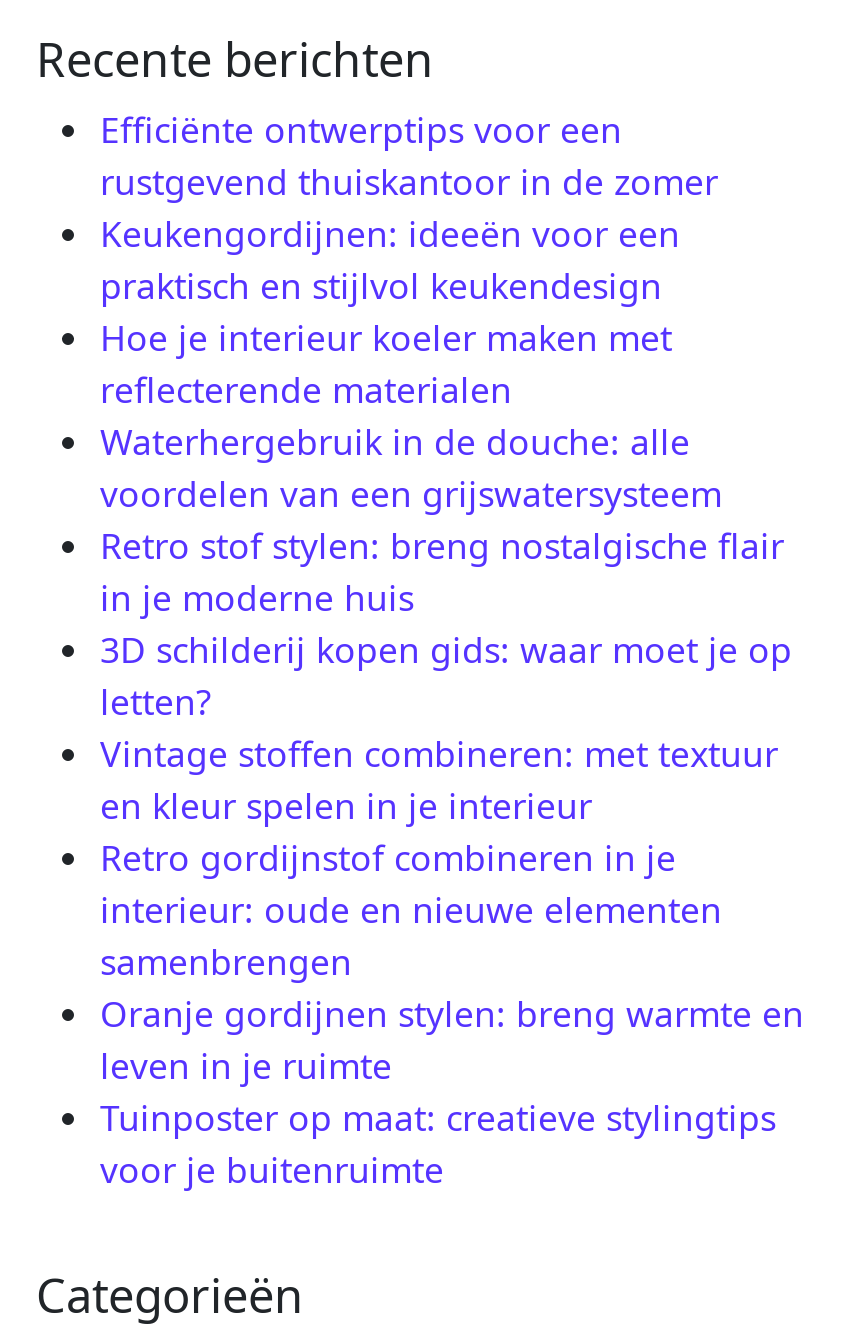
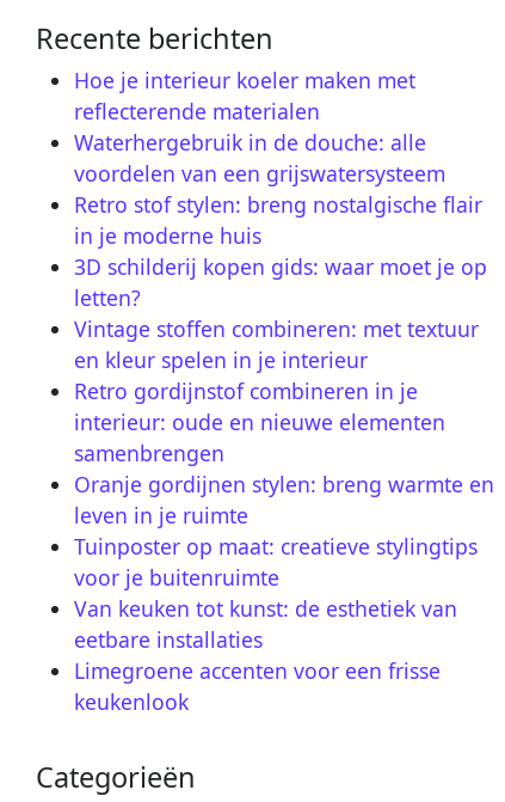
[100,105,718,309] Efficiënte ontwerptips voor een | rustgevend thuiskantoor in de zomer | Keukengordijnen: ideeën voor een | praktisch en stijlvol keukendesign -> none
moved [100,313,804,1193] -> [74,66,494,592]: Hoe je interieur koeler maken met | reflecterende materialen | Waterhergebruik in de douche: alle | ... | Tuinposter op maat: creatieve stylingtips | voor je buitenruimte
none -> [74,594,457,716] Van keuken tot kunst: de esthetiek van | eetbare installaties | Limegroene accenten voor een frisse | keukenlook

